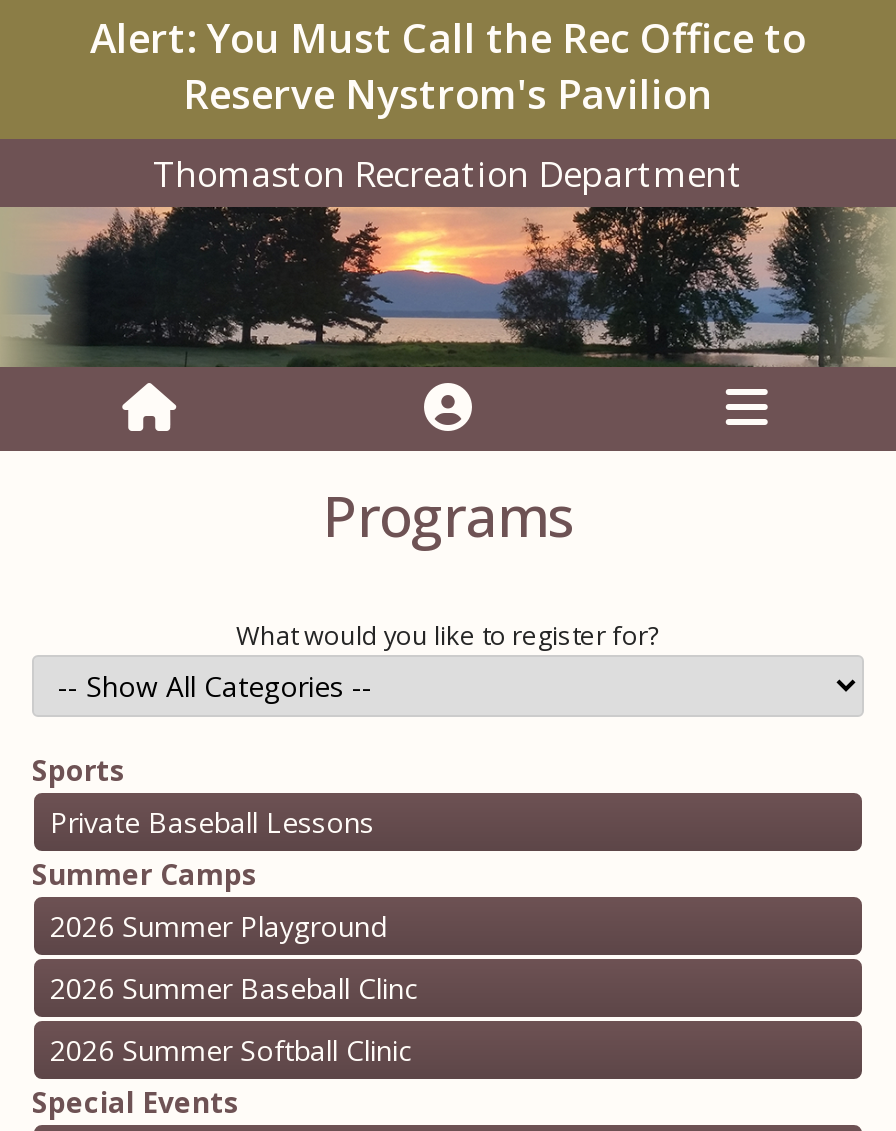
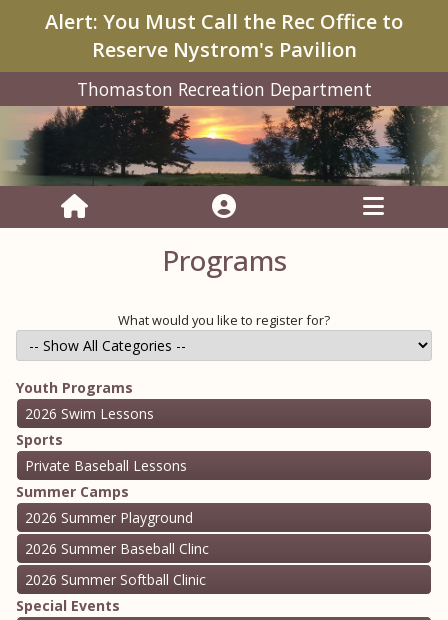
none -> [16,378,154,423] Youth Programs | 2026 Swim Lessons

